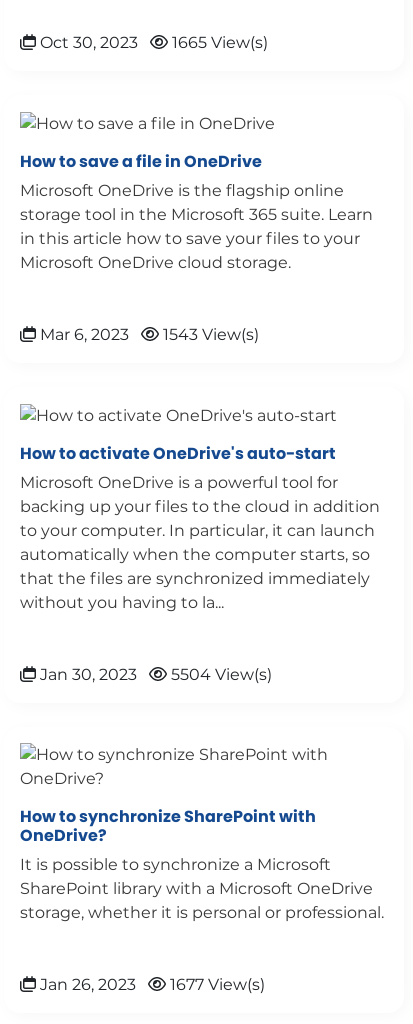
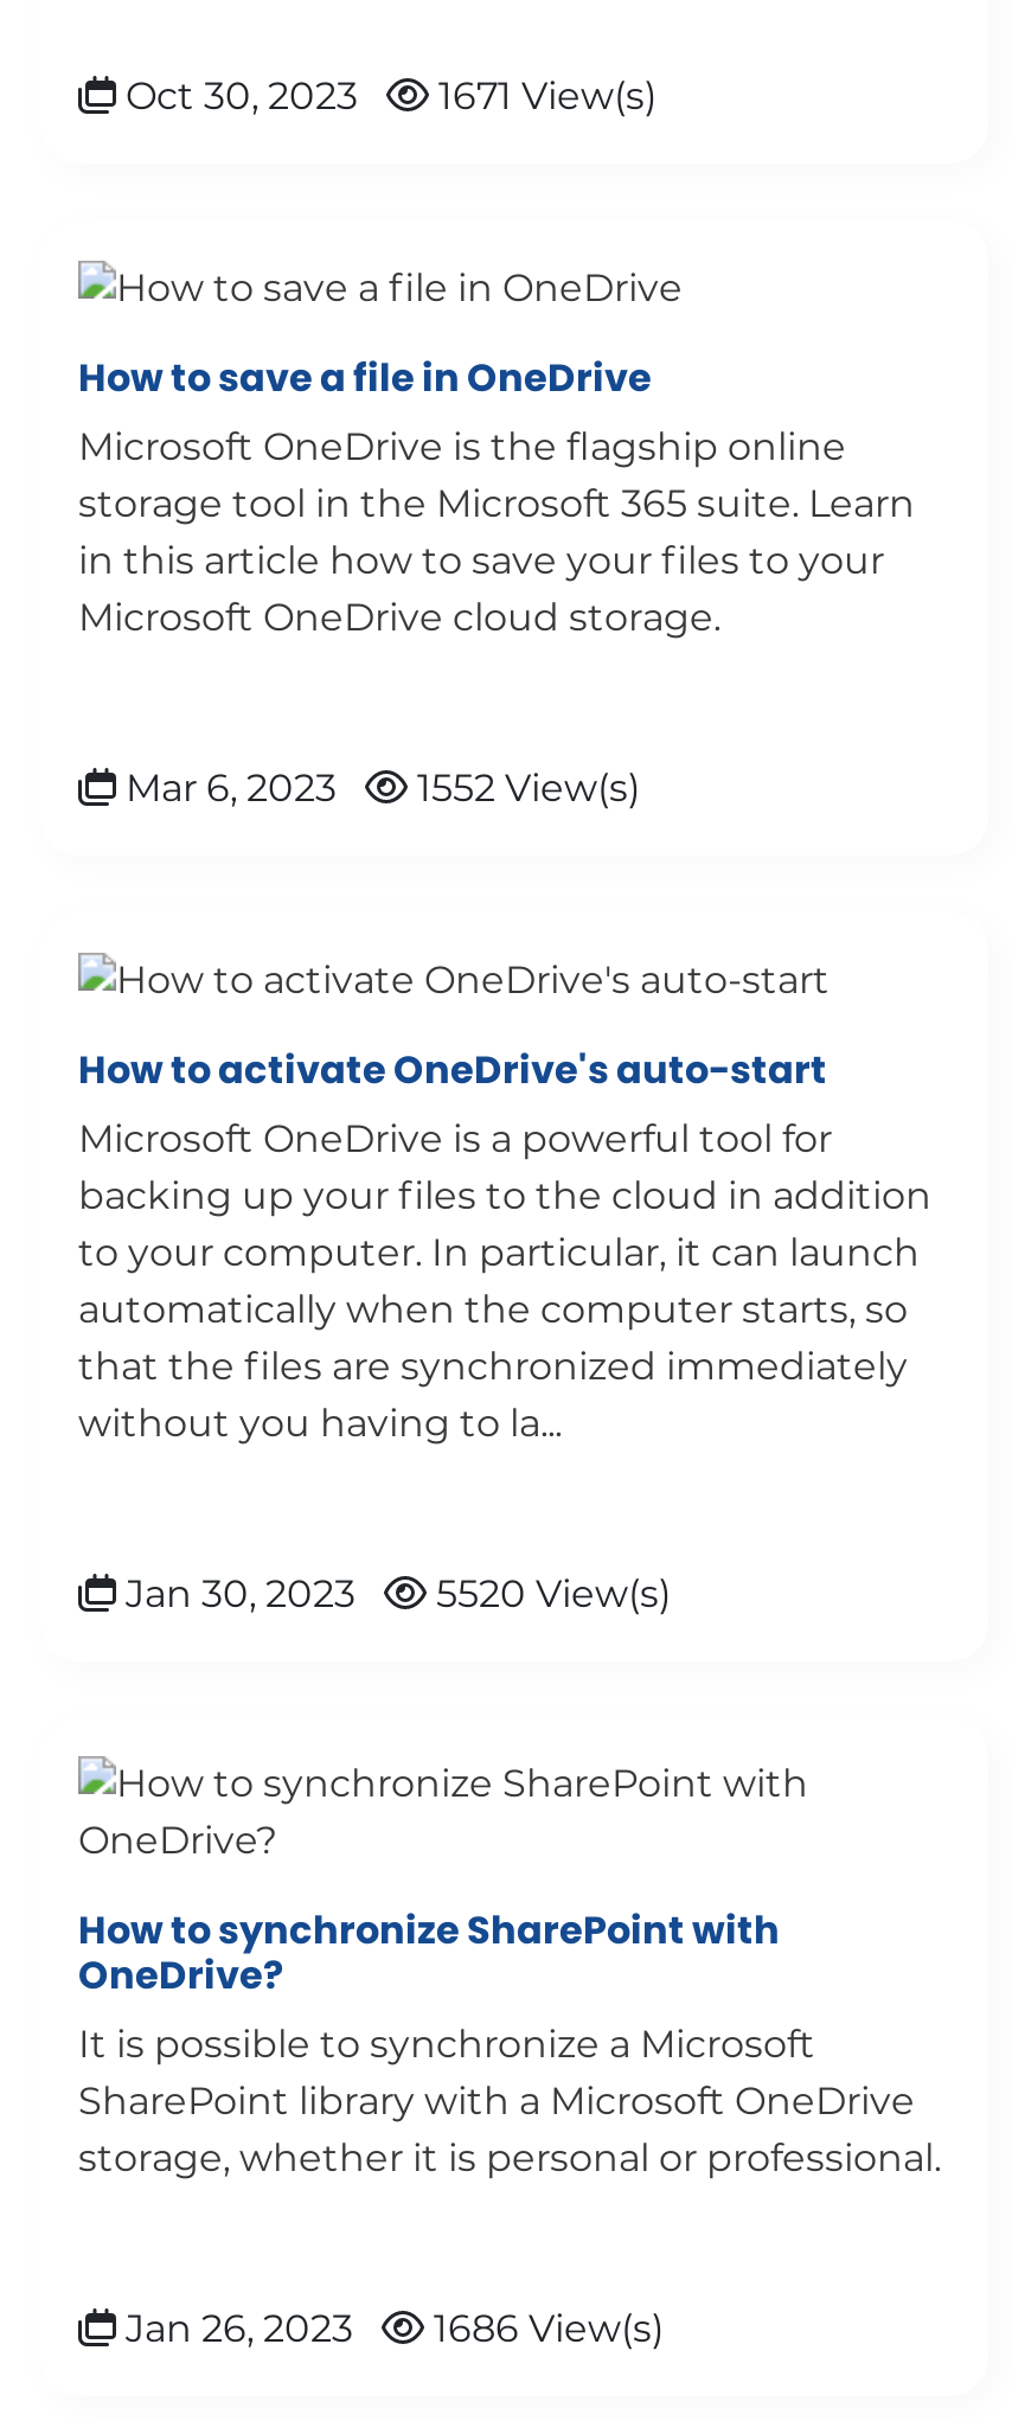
[36,33,268,52] Oct 30, 2023 1665 View(s) -> [116,73,656,119] Oct 30, 2023 1671 View(s)
[36,325,259,344] Mar 6, 2023 1543 View(s) -> [116,765,640,810] Mar 6, 2023 1552 View(s)
[36,665,272,684] Jan 30, 2023 5504 View(s) -> [116,1570,671,1615] Jan 30, 2023 5520 View(s)
[36,975,265,994] Jan 26, 2023 1677 View(s) -> [116,2305,664,2350] Jan 26, 2023 1686 View(s)

